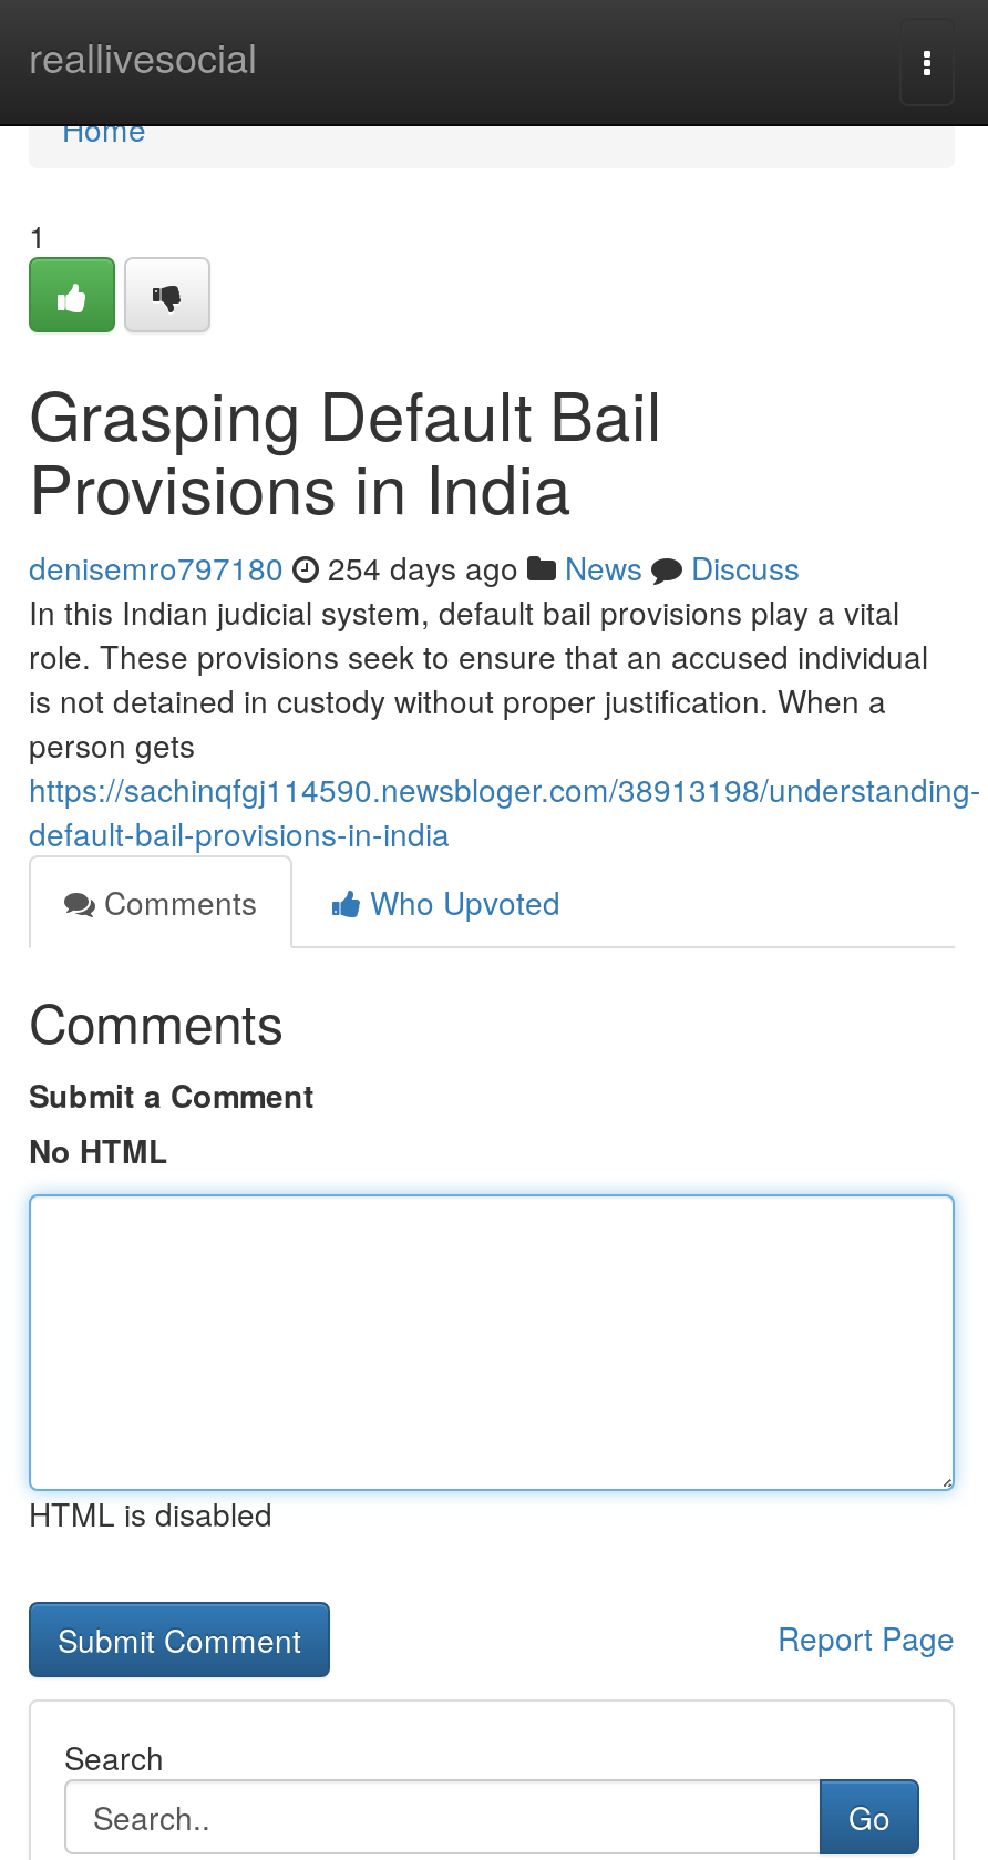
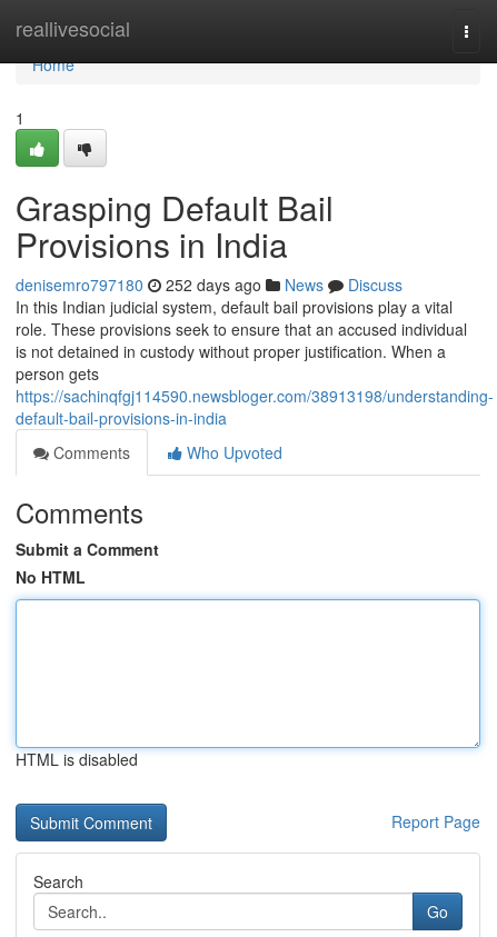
[29,545,800,589] denisemro797180 254 days ago News Discuss -> [16,273,402,296] denisemro797180 252 days ago News Discuss

